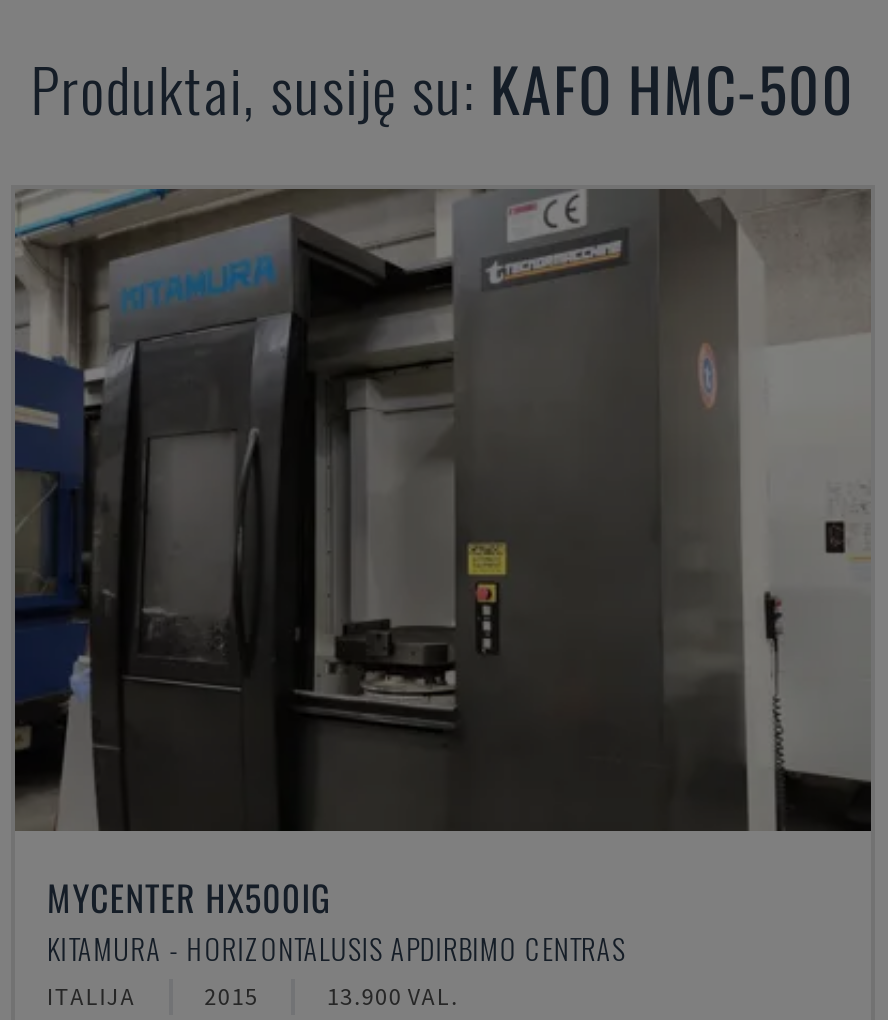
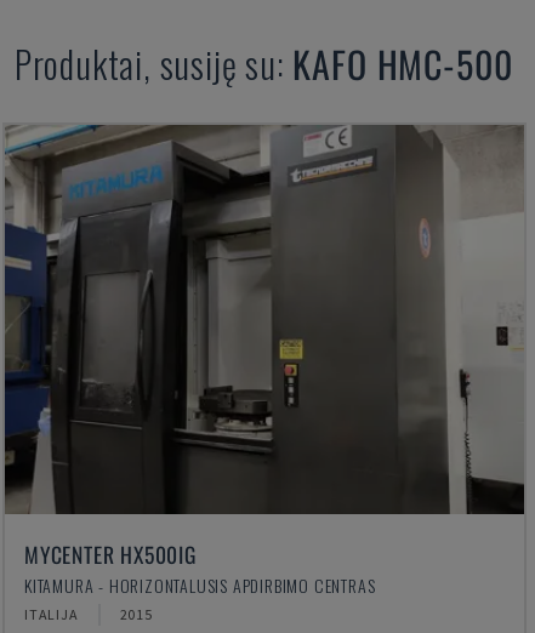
[327,981,458,1011] 13.900 VAL. -> none

